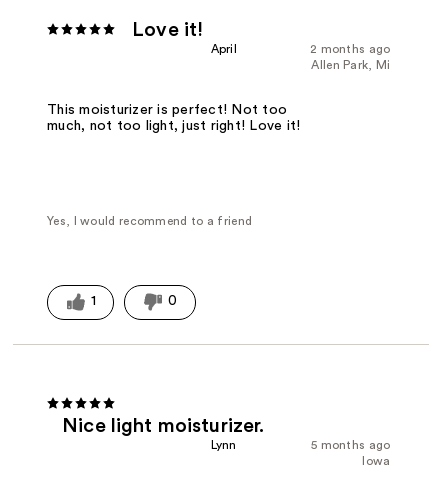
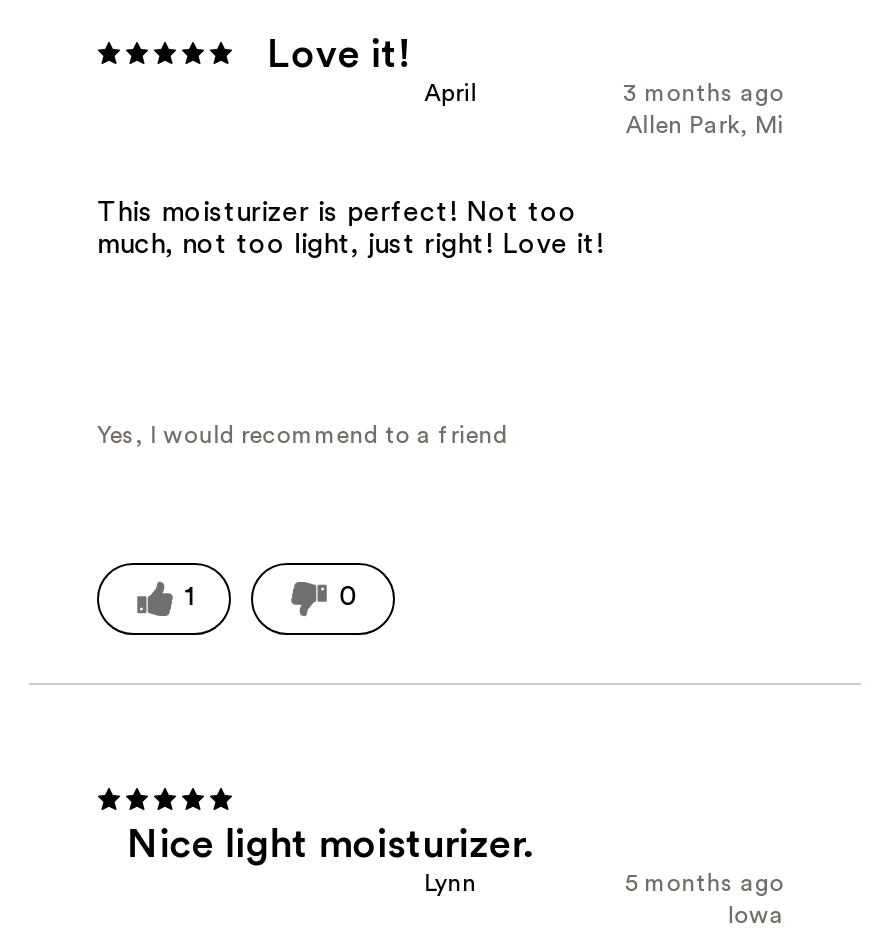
[310,43,390,55] 2 months ago -> [623,81,784,105] 3 months ago

